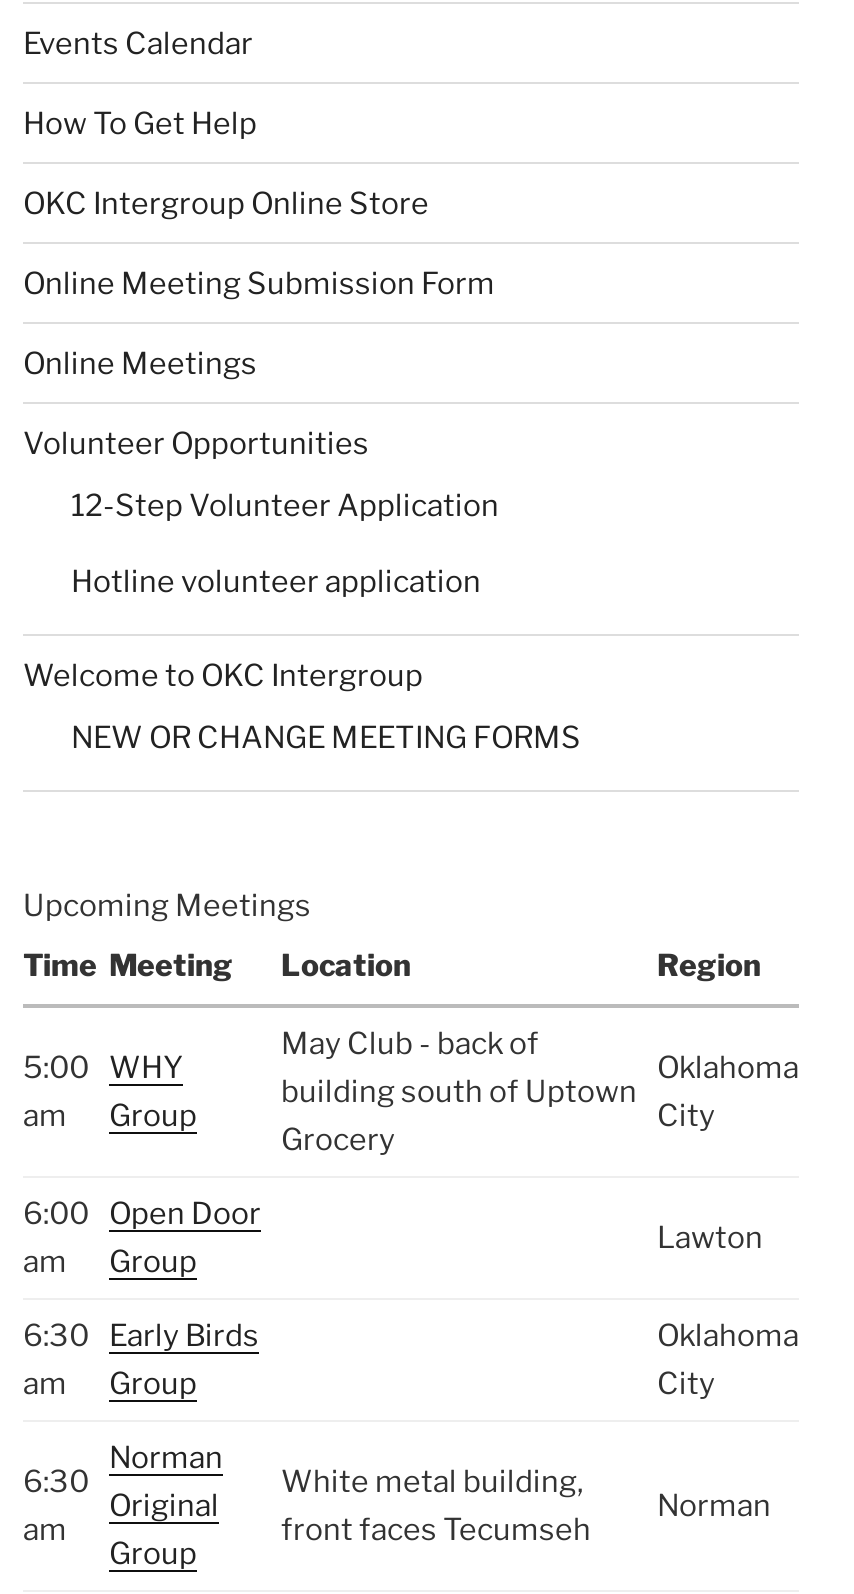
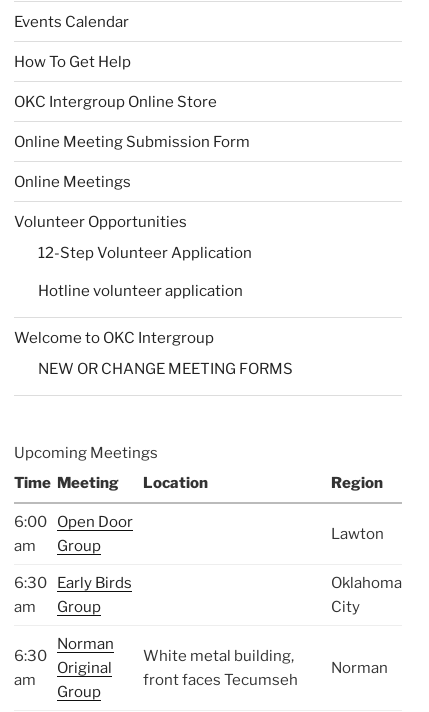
[281,1026,637,1158] May Club - back of | building south of Uptown | Grocery -> none
[23,1050,89,1134] 5:00 | am -> none
[109,1050,197,1134] WHY | Group -> none
[657,1050,799,1134] Oklahoma | City -> none

